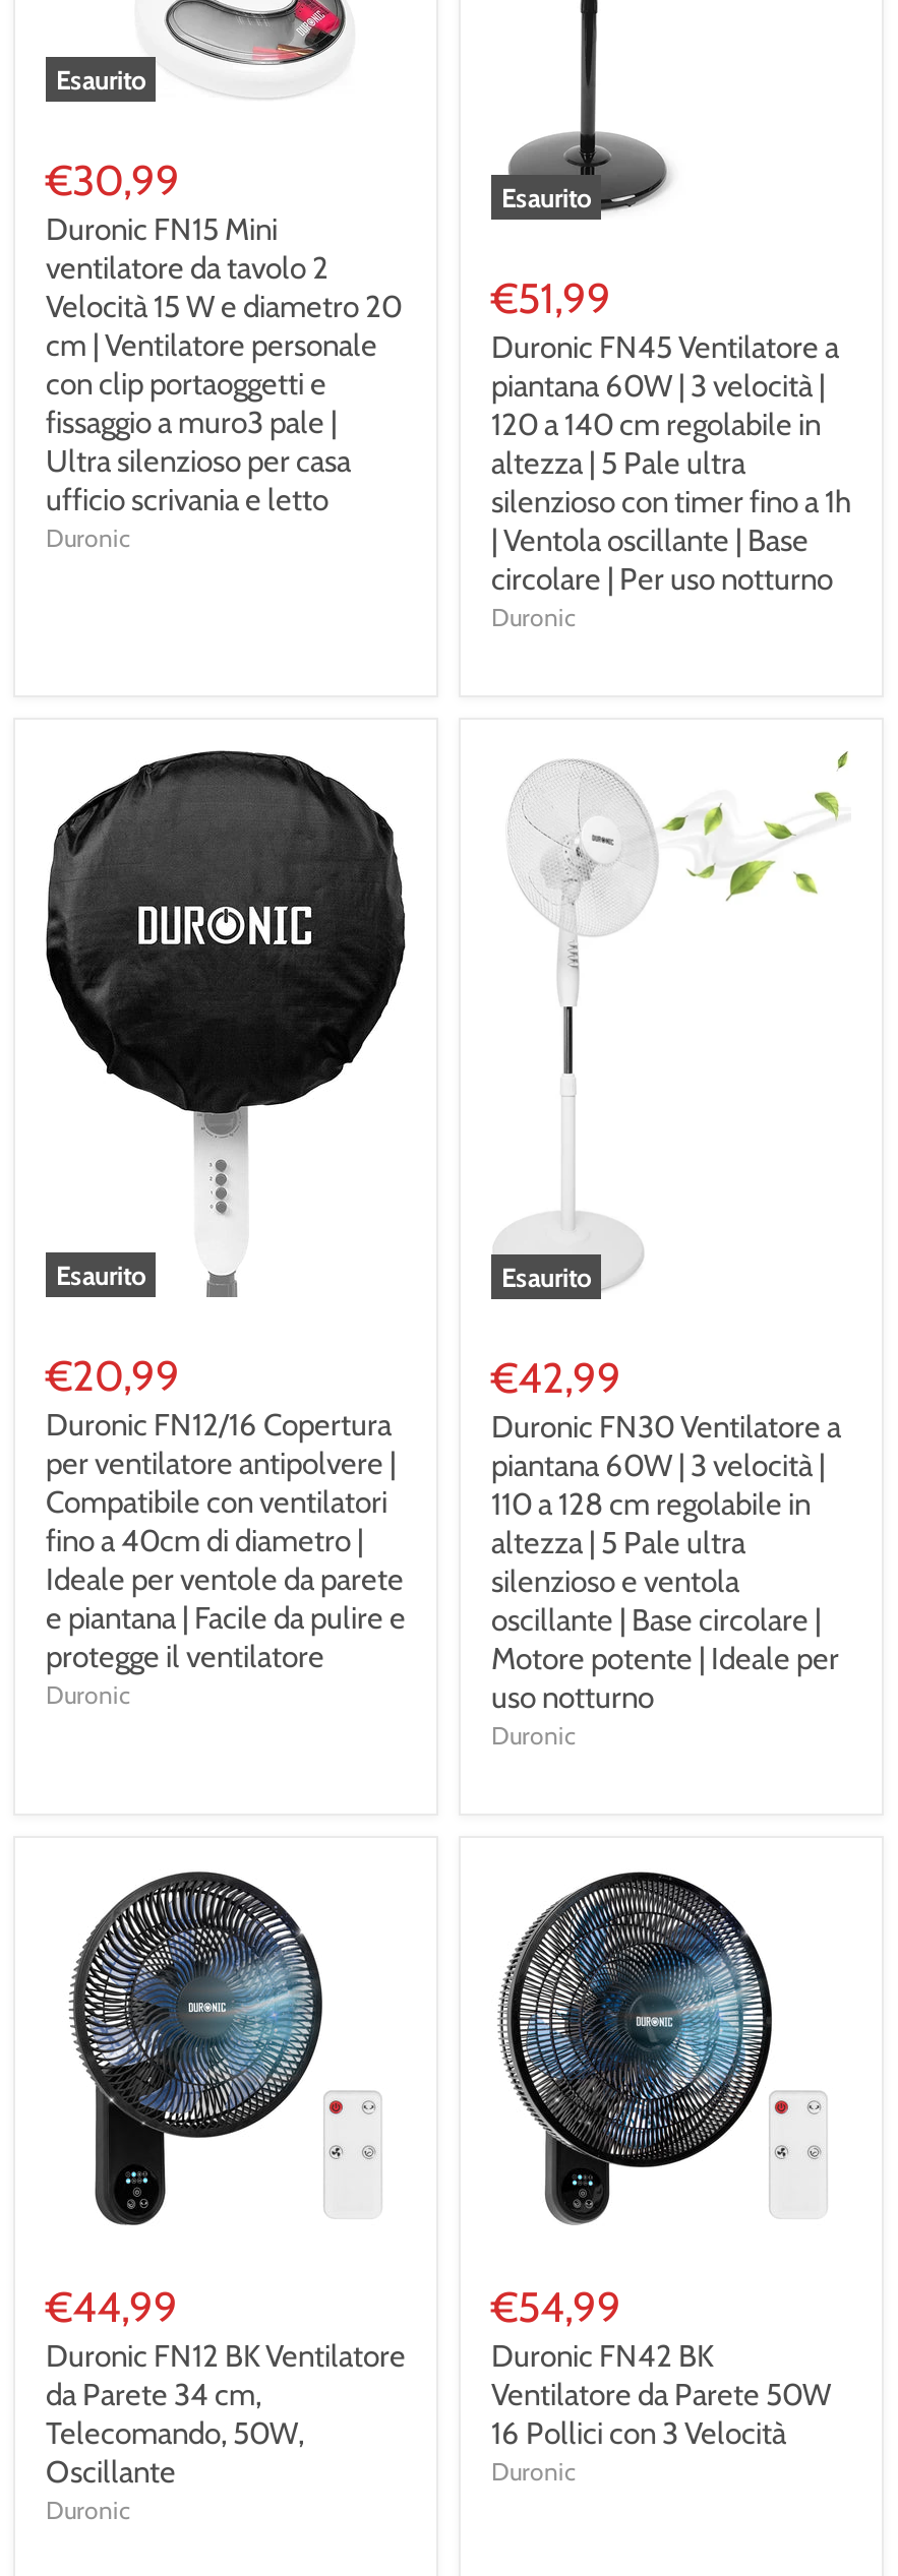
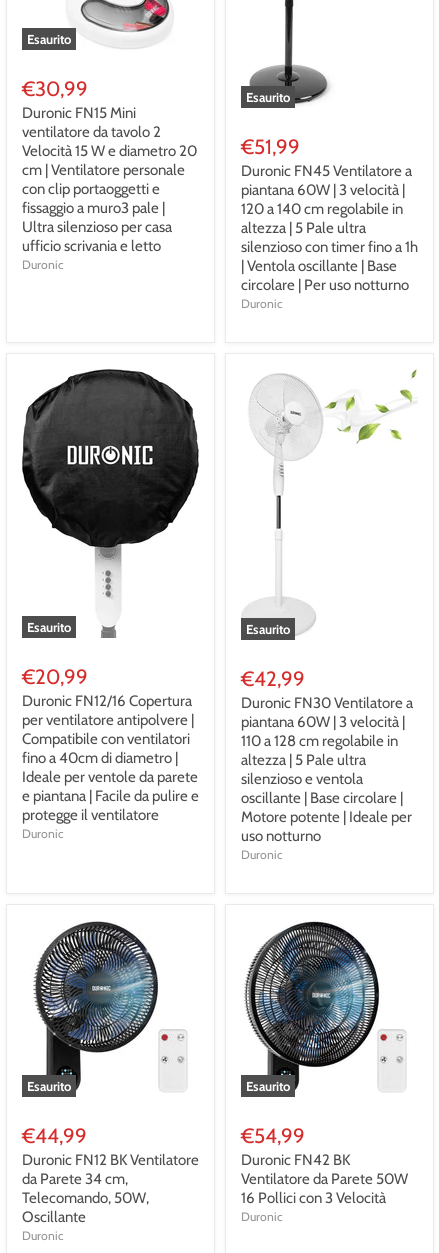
none -> [27,1078,71,1094] Esaurito
none -> [246,1078,290,1094] Esaurito

